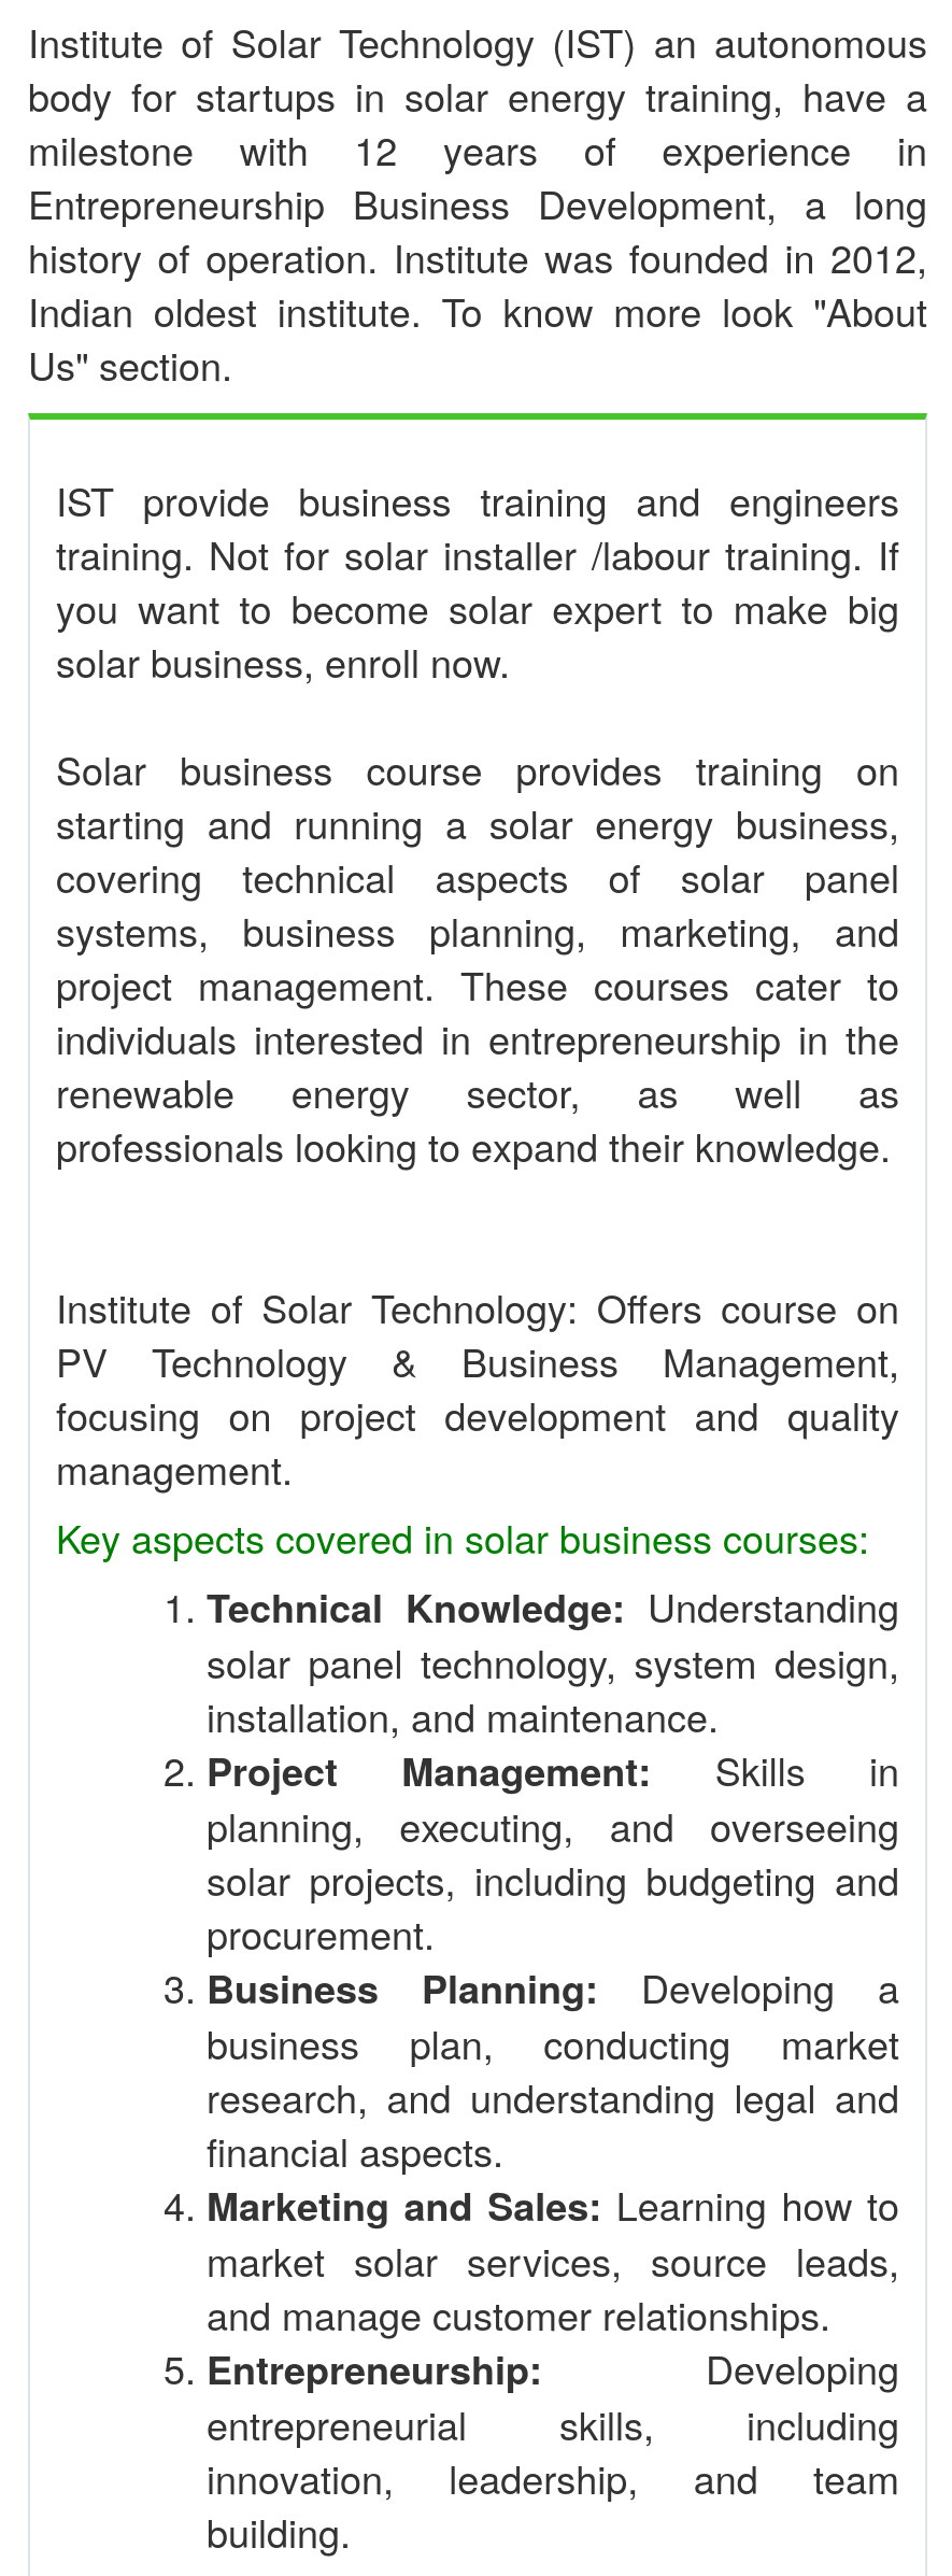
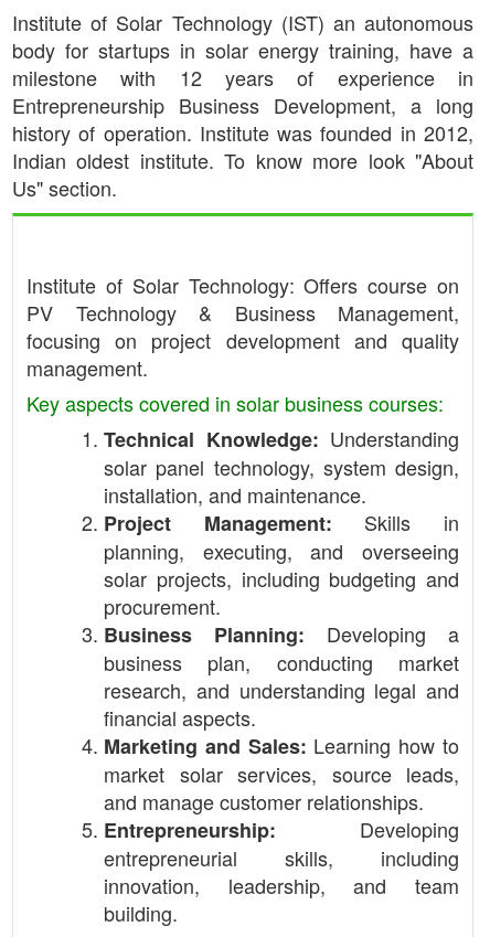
[56,471,899,1173] IST provide business training and engineers | training. Not for solar installer /labour training. If | you want to become solar expert to make big | solar business, enroll now. | Solar business course provides training on | starting and running a solar energy business, | covering technical aspects of solar panel | systems, business planning, marketing, and | project management. These courses cater to | individuals interested in entrepreneurship in the | renewable energy sector, as well as | professionals looking to expand their knowledge. -> none

